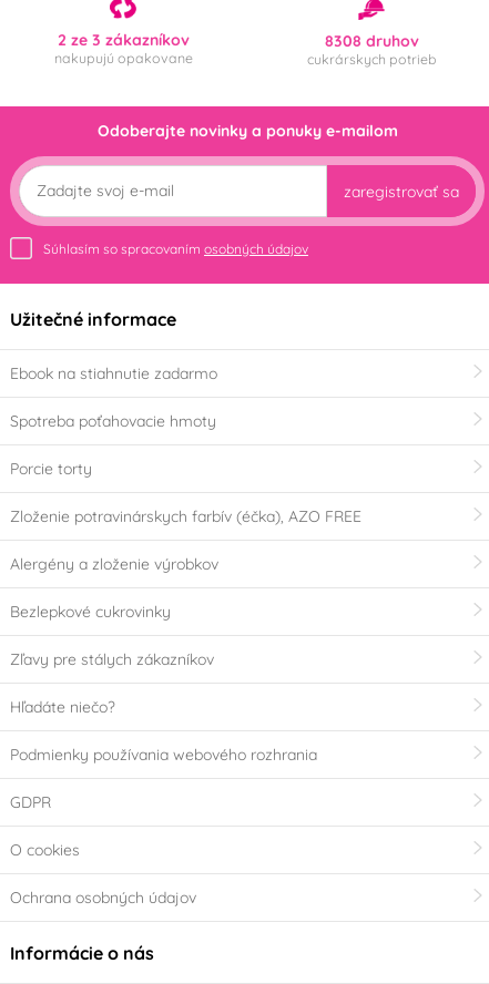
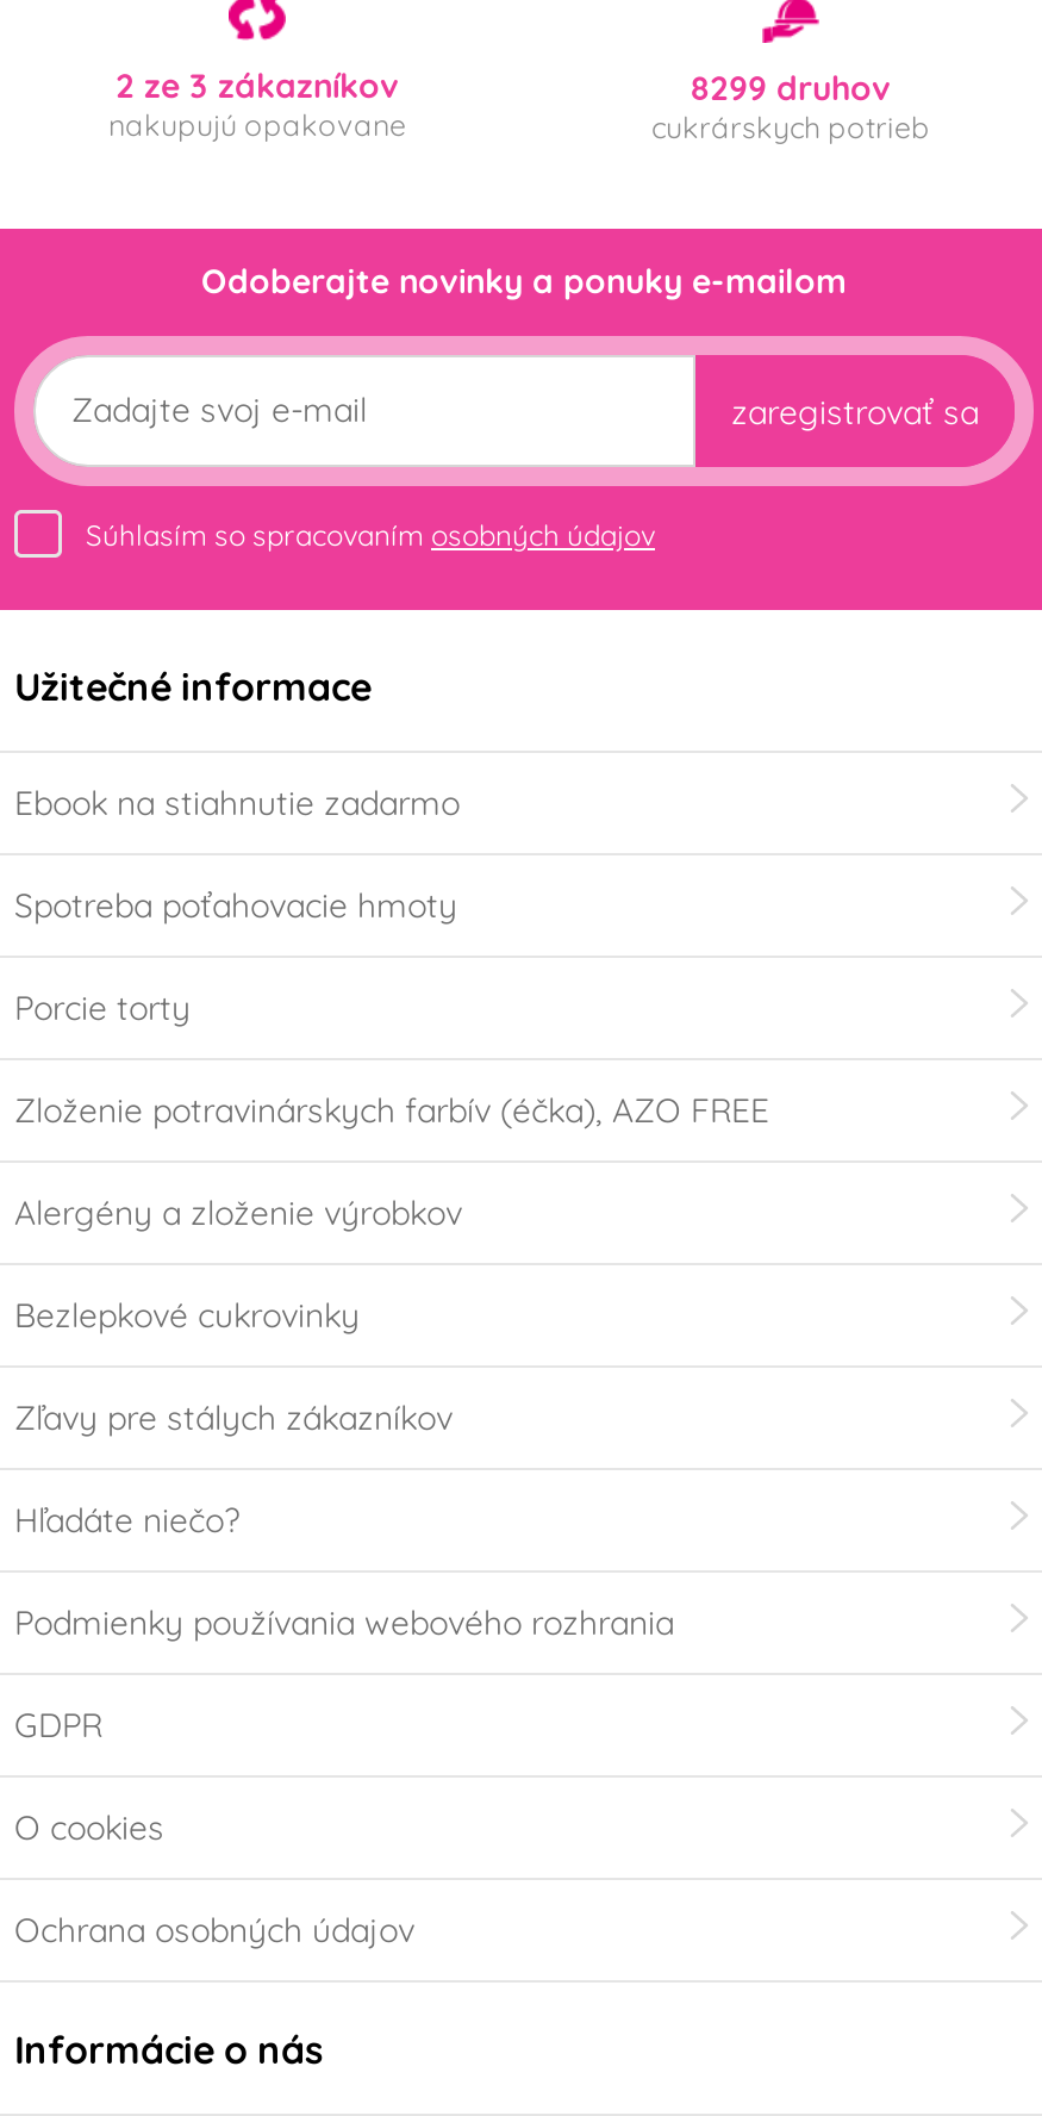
[324,31,419,51] 8308 druhov -> [691,67,891,110] 8299 druhov

